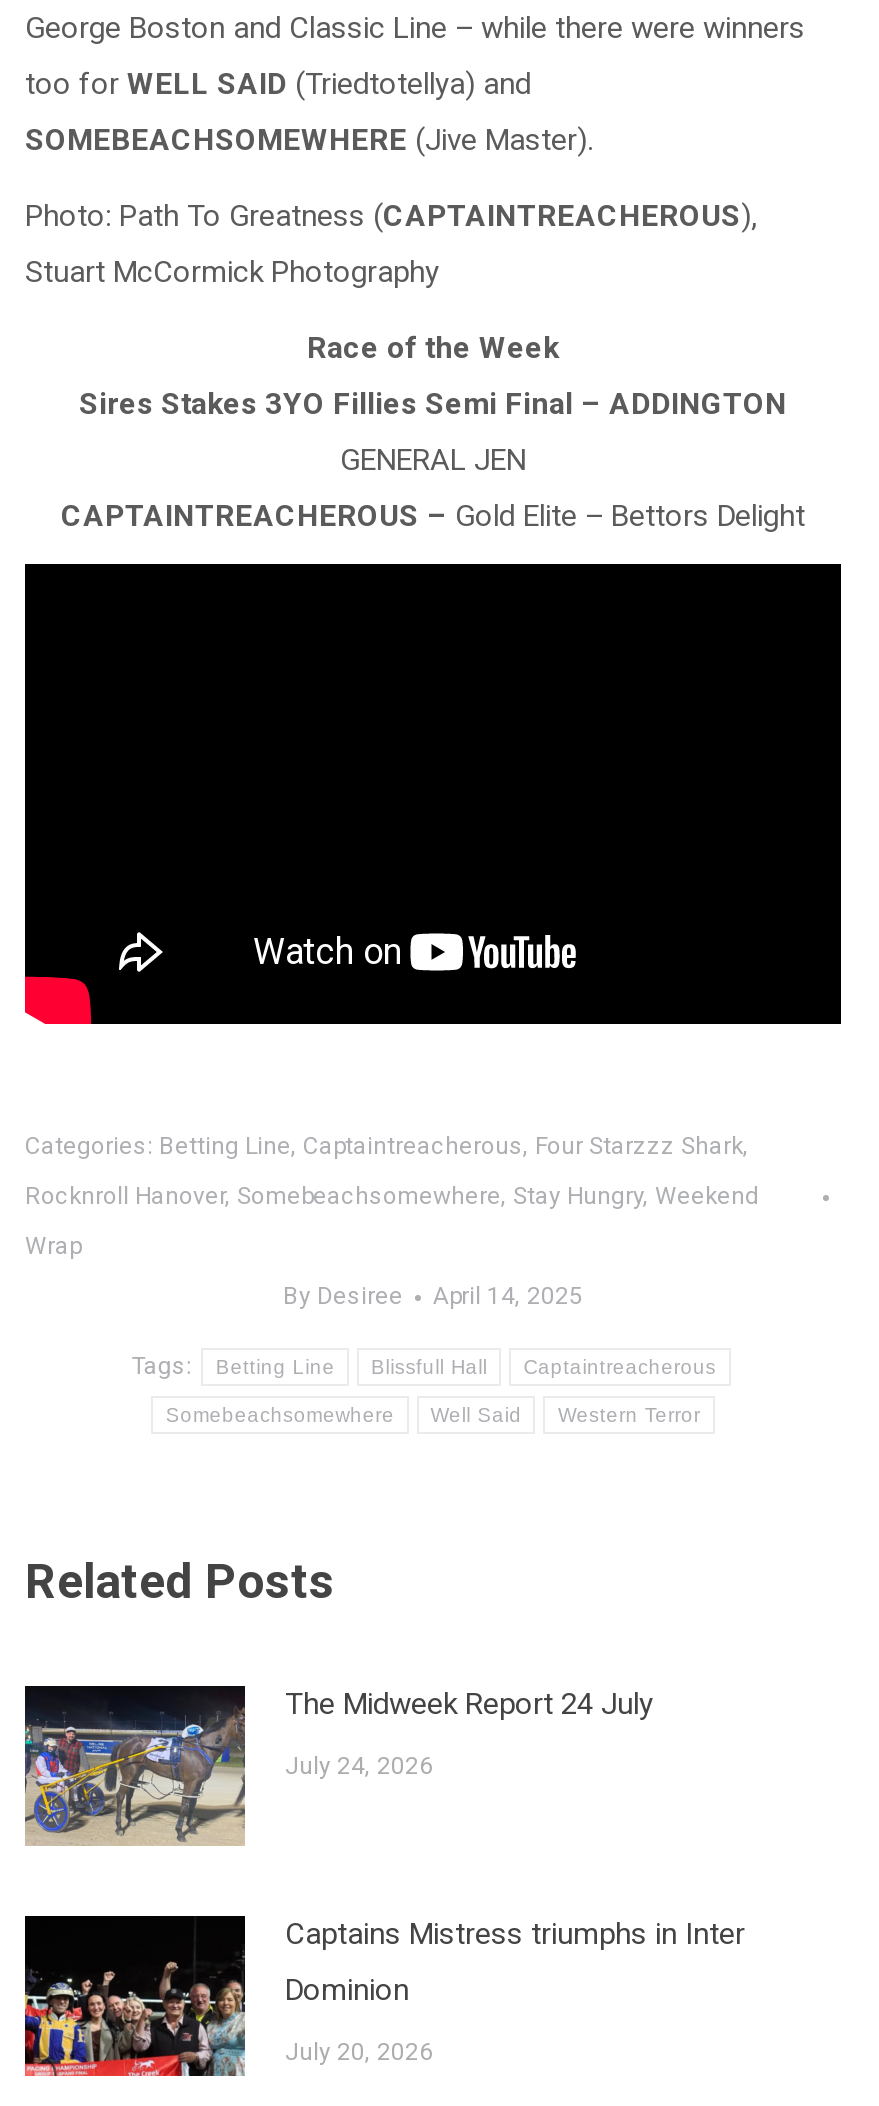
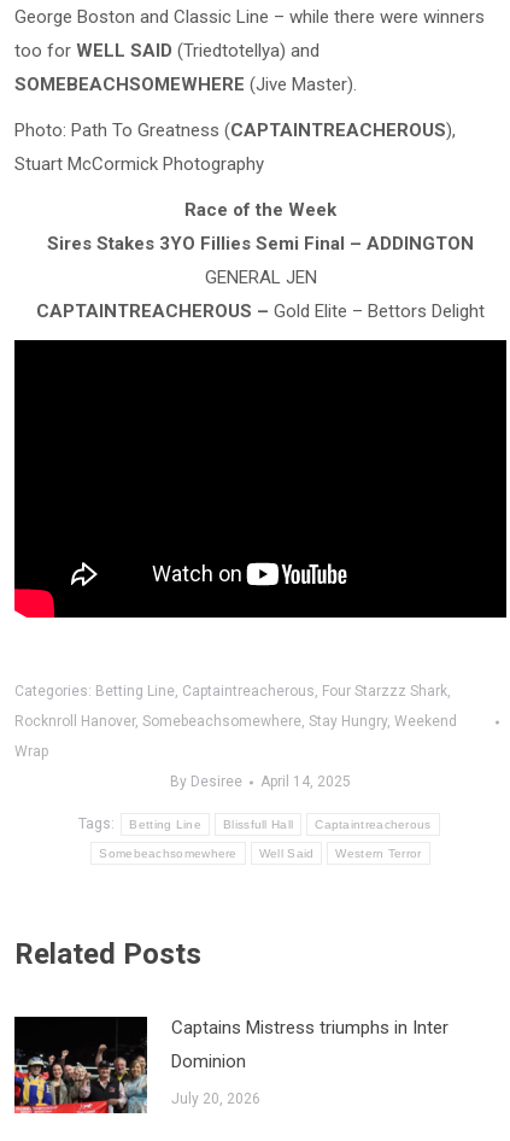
[23,1686,653,1846] [image] | The Midweek Report 24 July | July 24, 2026 -> none

